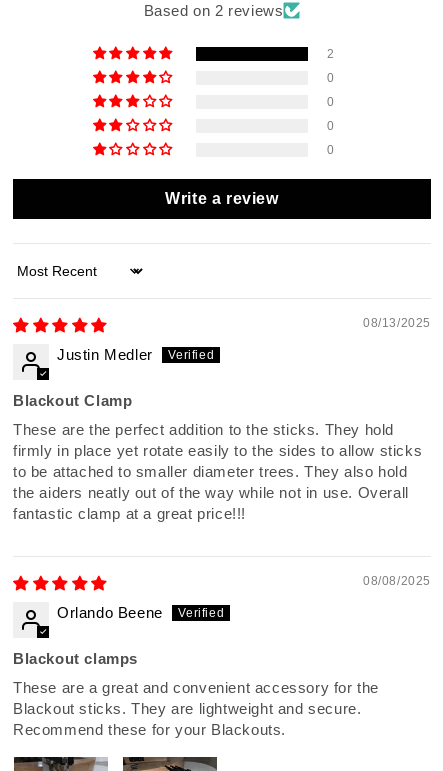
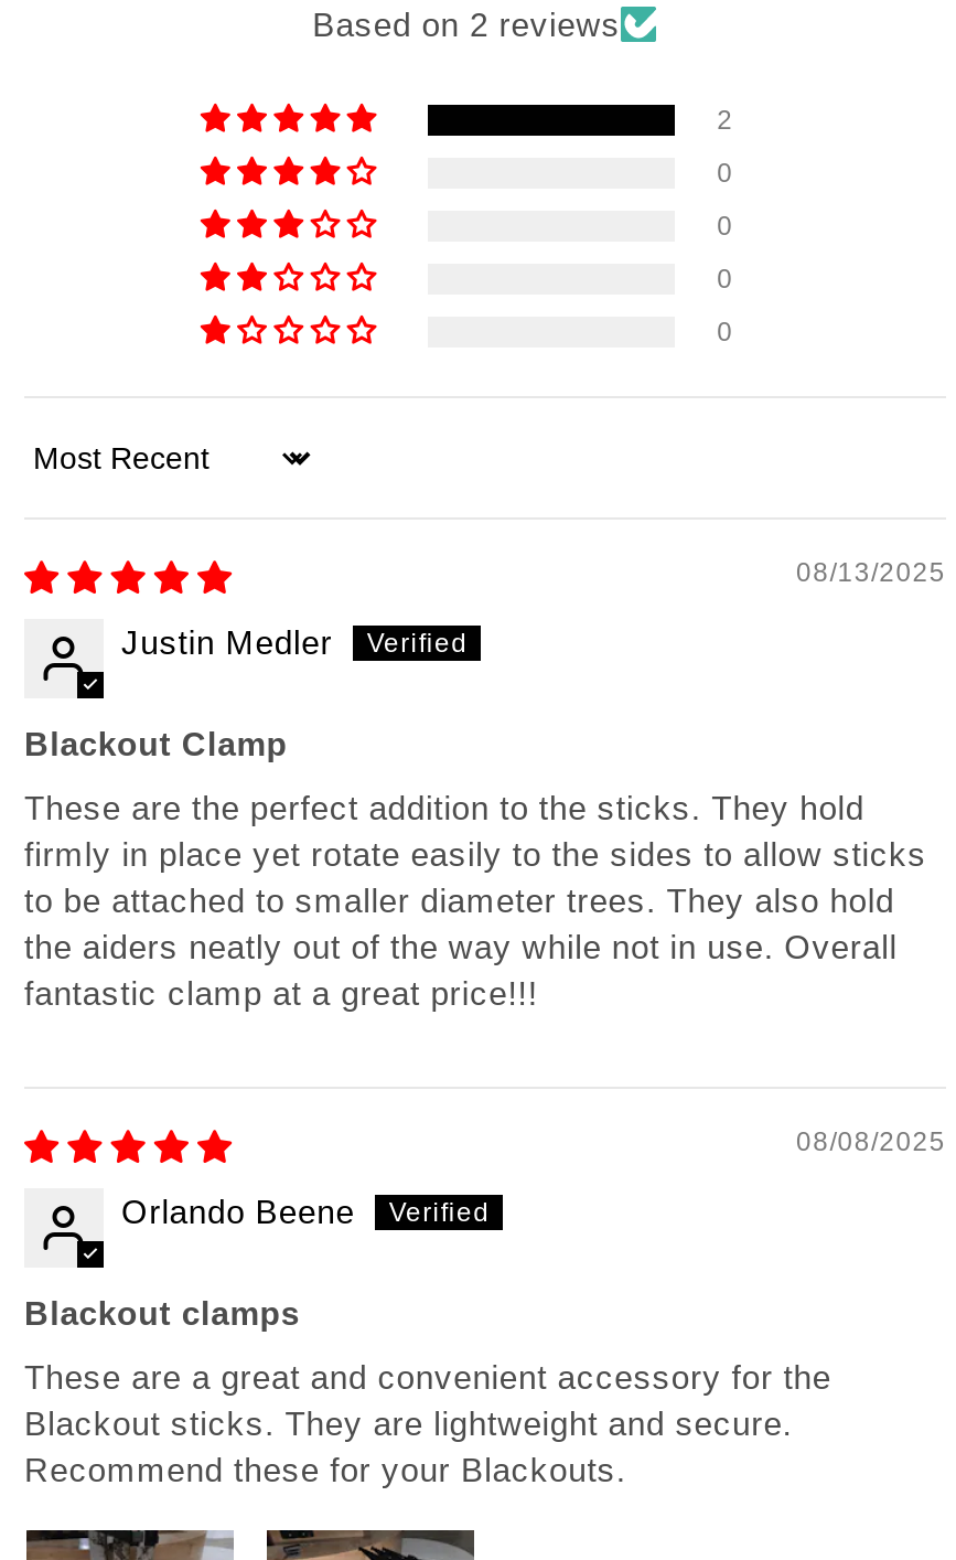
[165,190,279,207] Write a review -> none

